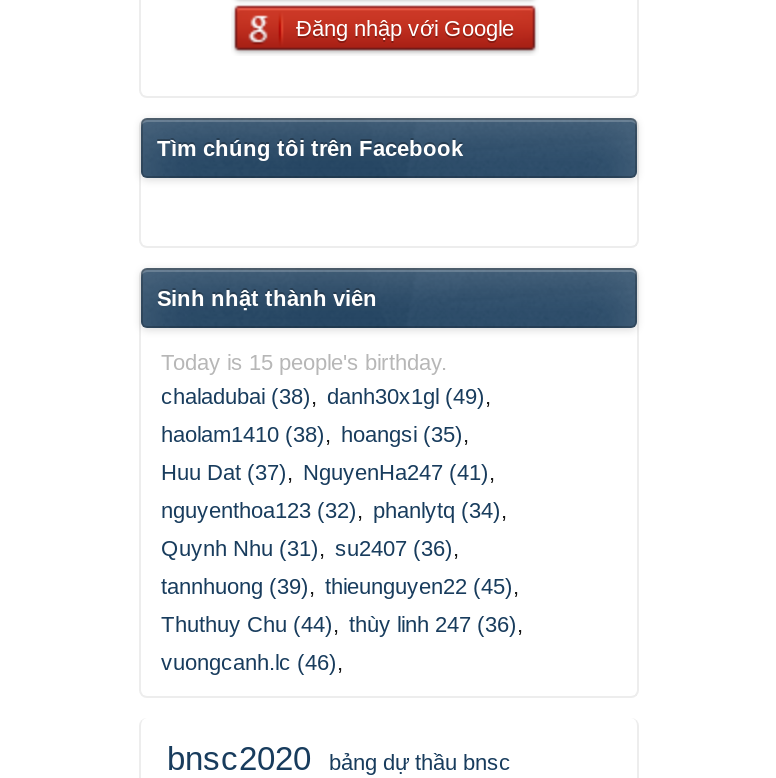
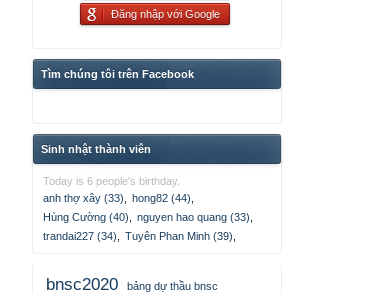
[161,350,523,674] Today is 15 people's birthday. | chaladubai (38), danh30x1gl (49), | haolam1410 (38), hoangsi (35), | Huu Dat (37), NguyenHa247 (41), | nguyenthoa123 (32), phanlytq (34), | Quynh Nhu (31), su2407 (36), | tannhuong (39), thieunguyen22 (45), | Thuthuy Chu (44), thùy linh 247 (36), | vuongcanh.lc (46), -> [43,175,253,242] Today is 6 people's birthday. | anh thợ xây (33), hong82 (44), | Hùng Cường (40), nguyen hao quang (33), | trandai227 (34), Tuyên Phan Minh (39),

